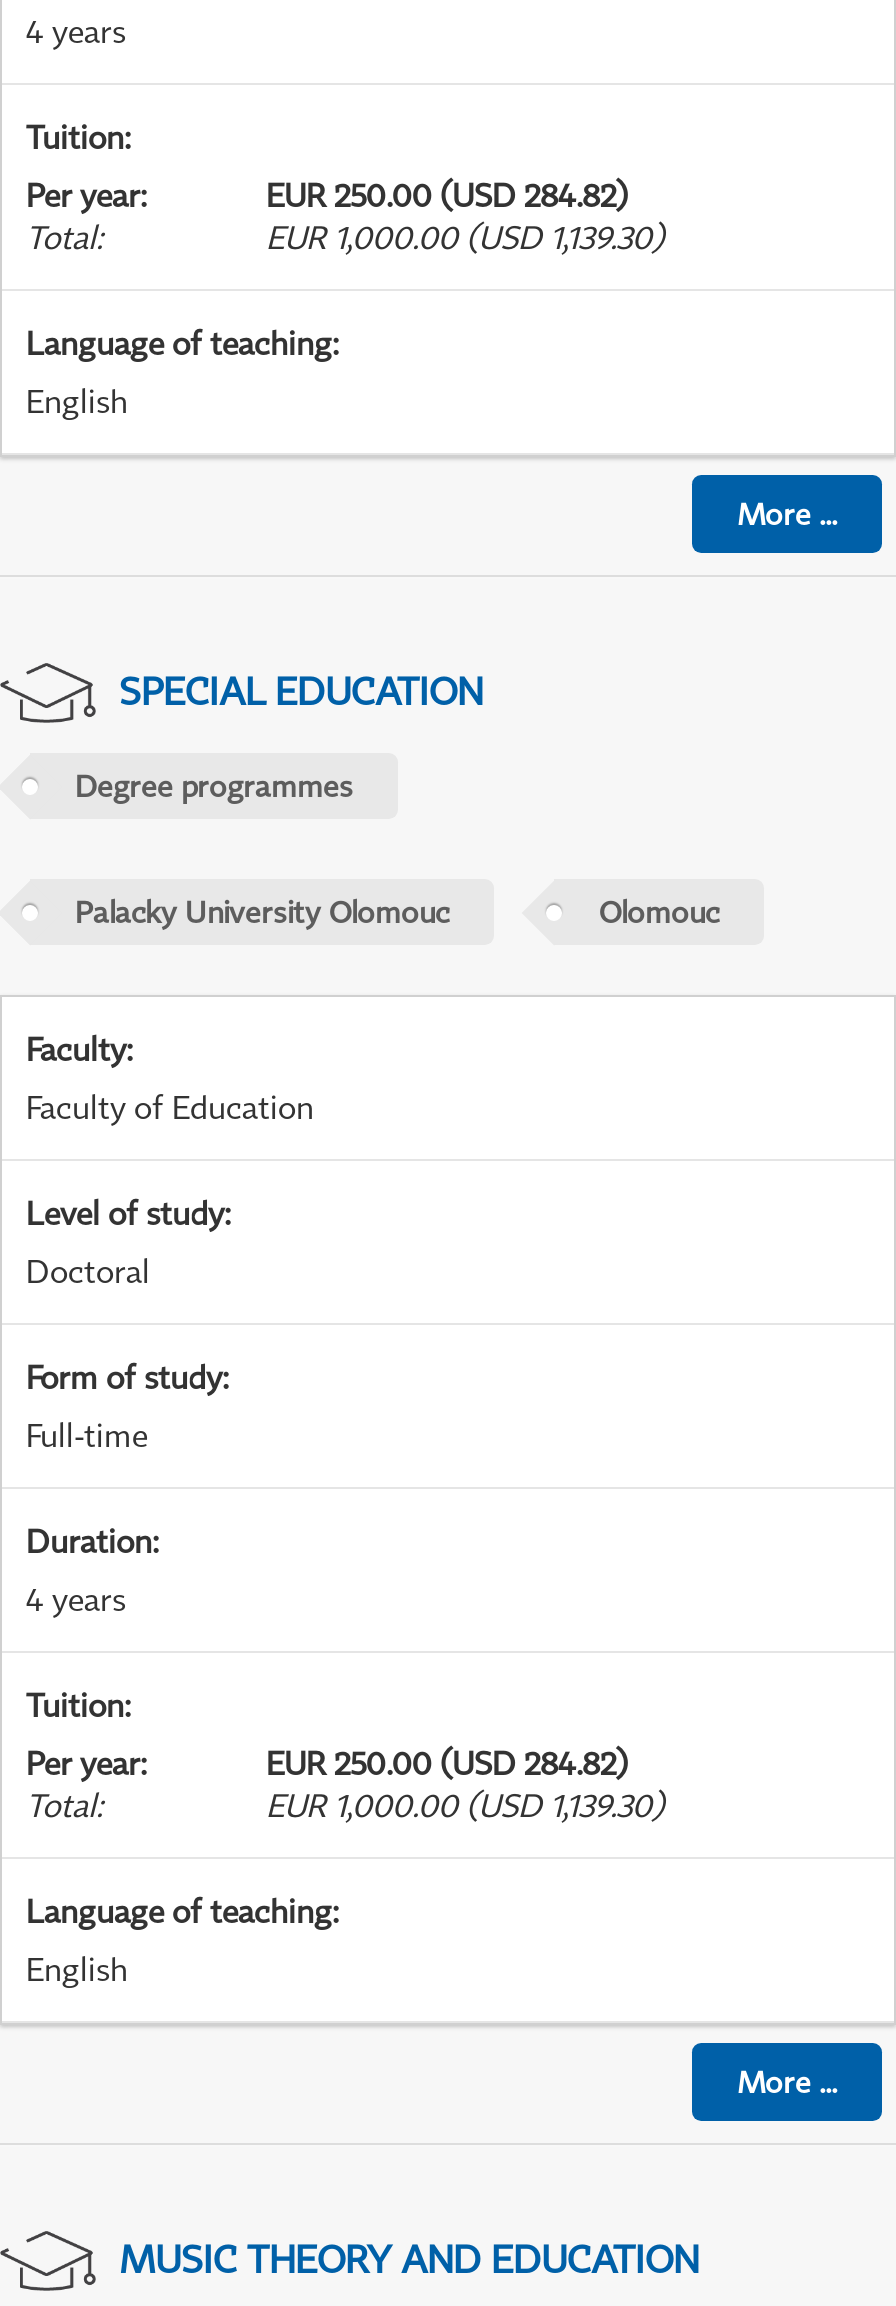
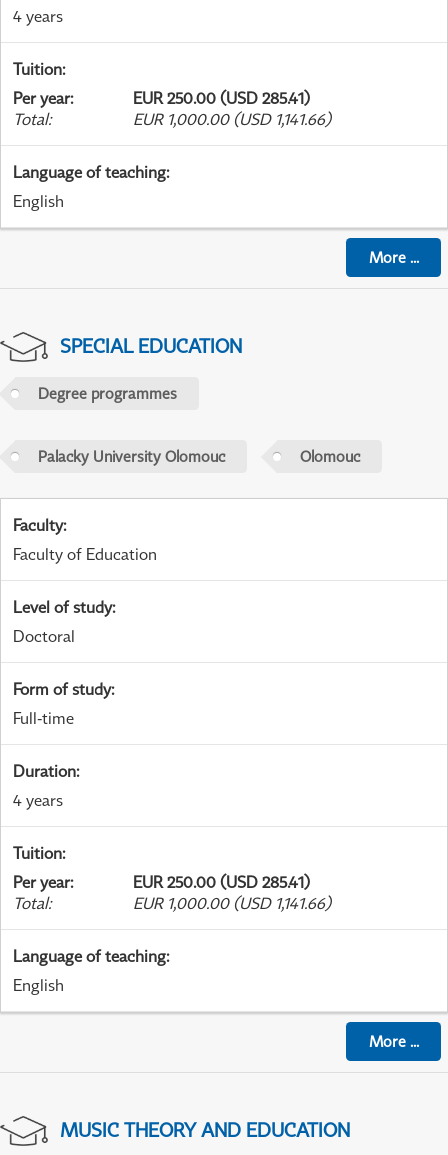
[266,175,628,215] EUR 250.00 (USD 284.82) -> [133,88,310,108] EUR 250.00 (USD 285.41)
[266,217,664,257] EUR 1,000.00 (USD 1,139.30) -> [133,109,331,129] EUR 1,000.00 (USD 1,141.66)
[266,1743,628,1783] EUR 250.00 (USD 284.82) -> [133,872,310,892] EUR 250.00 (USD 285.41)
[266,1785,664,1825] EUR 1,000.00 (USD 1,139.30) -> [133,893,331,913] EUR 1,000.00 (USD 1,141.66)

